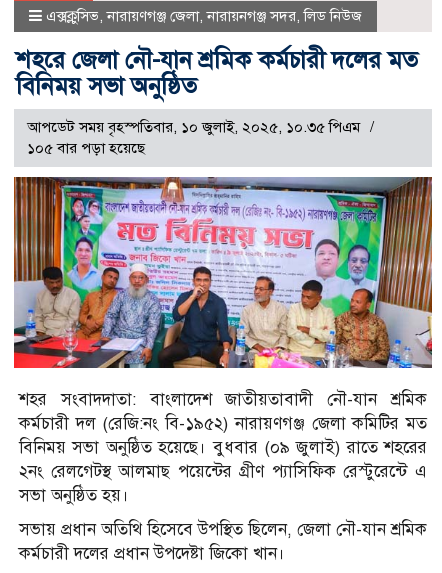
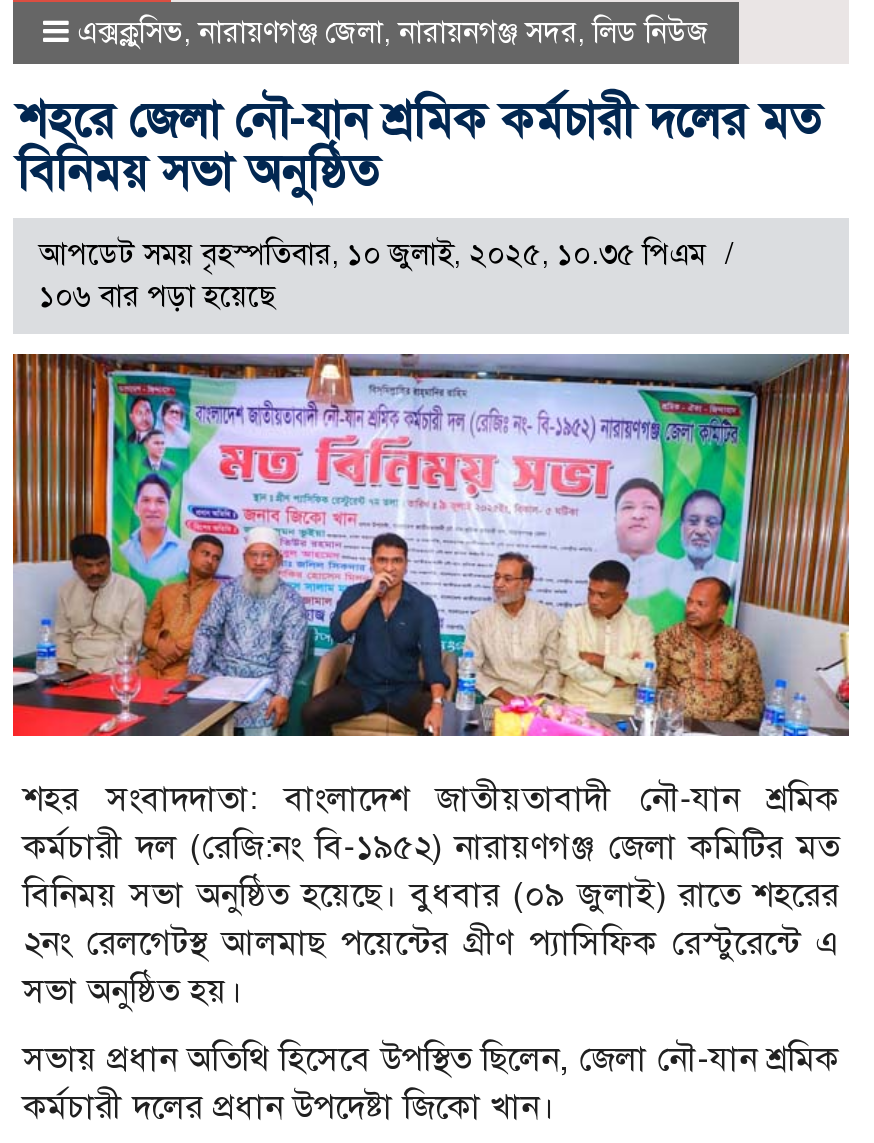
[27,139,145,157] ১০৫ বার পড়া হয়েছে -> [39,279,275,315] ১০৬ বার পড়া হয়েছে

